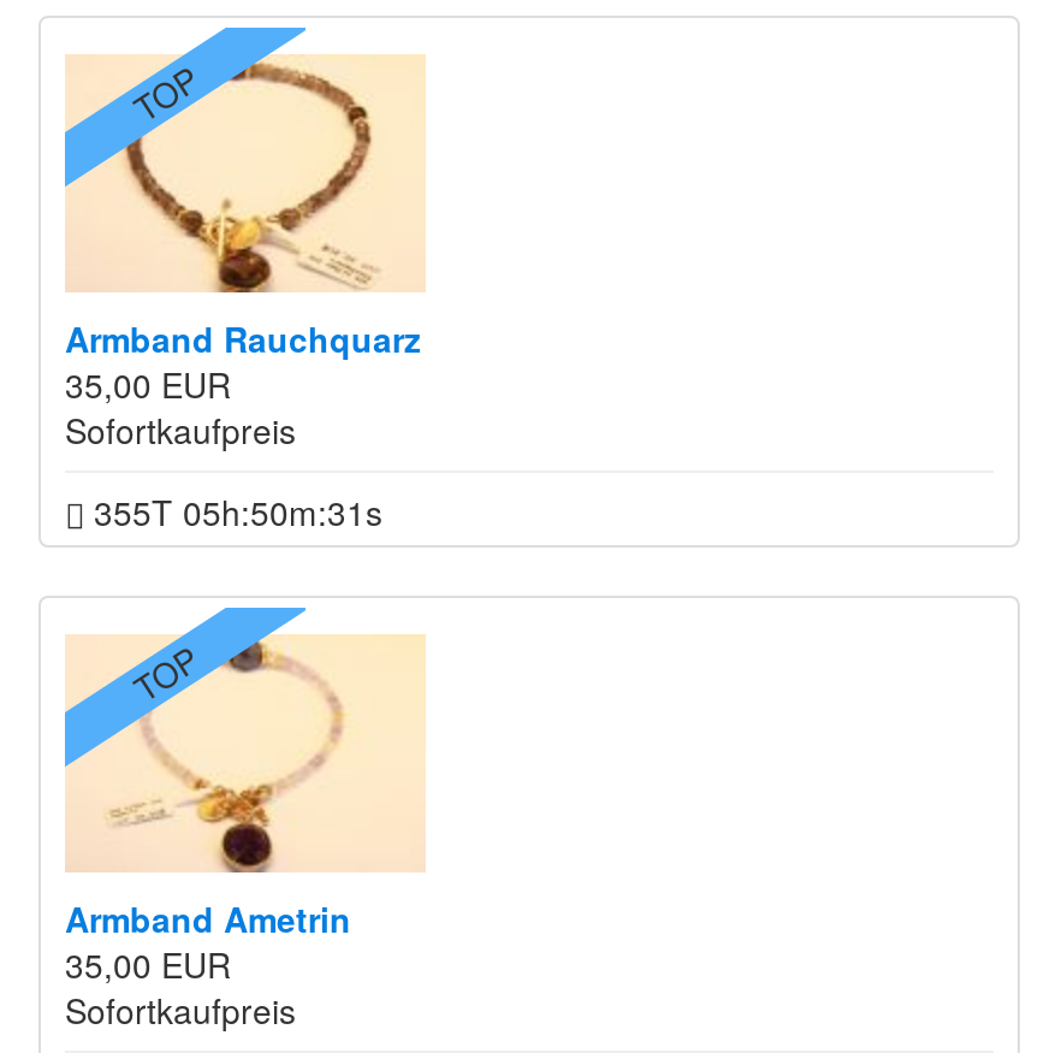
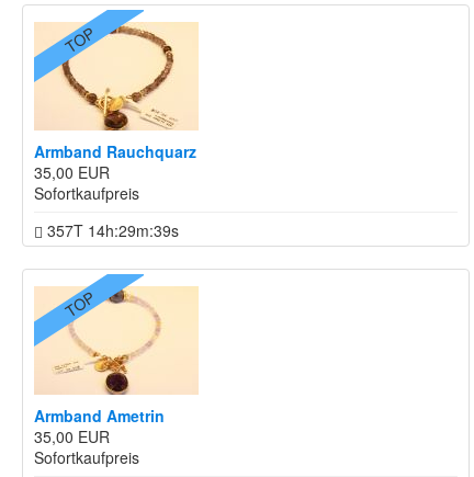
[94,489,382,537] 355T 05h:50m:31s -> [47,220,179,242] 357T 14h:29m:39s

